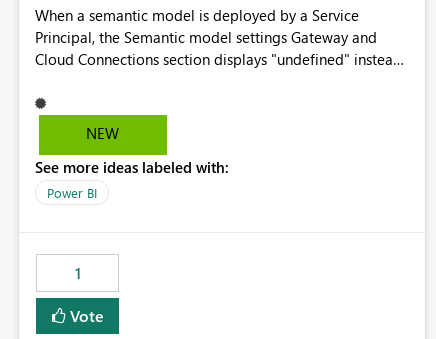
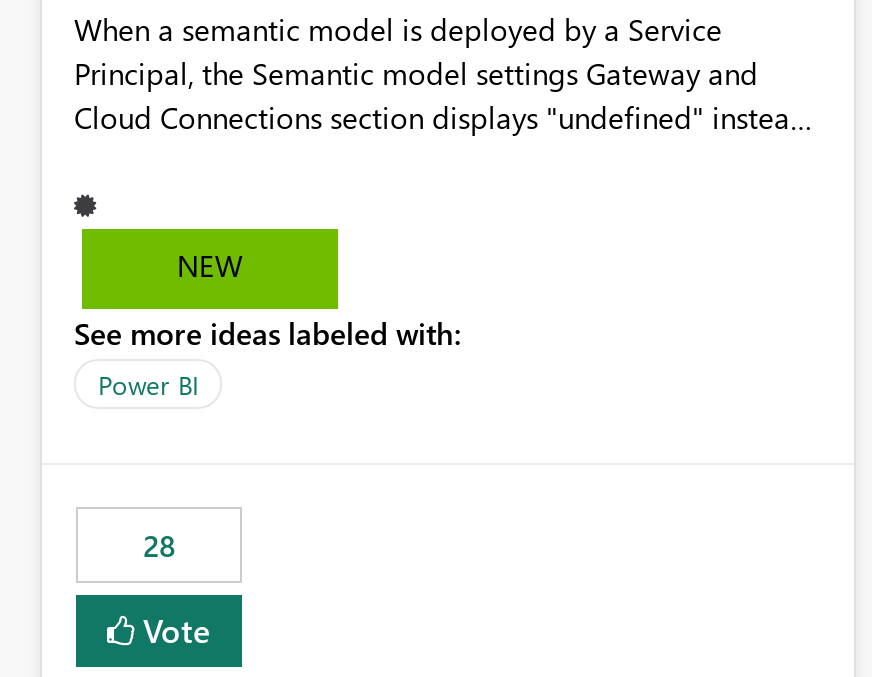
[74,263,80,283] 1 -> [143,526,175,566] 28

